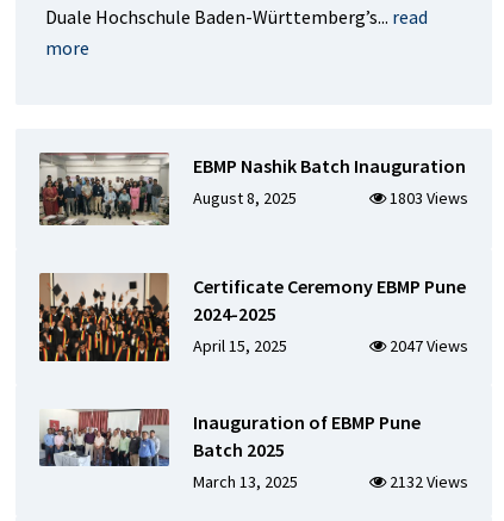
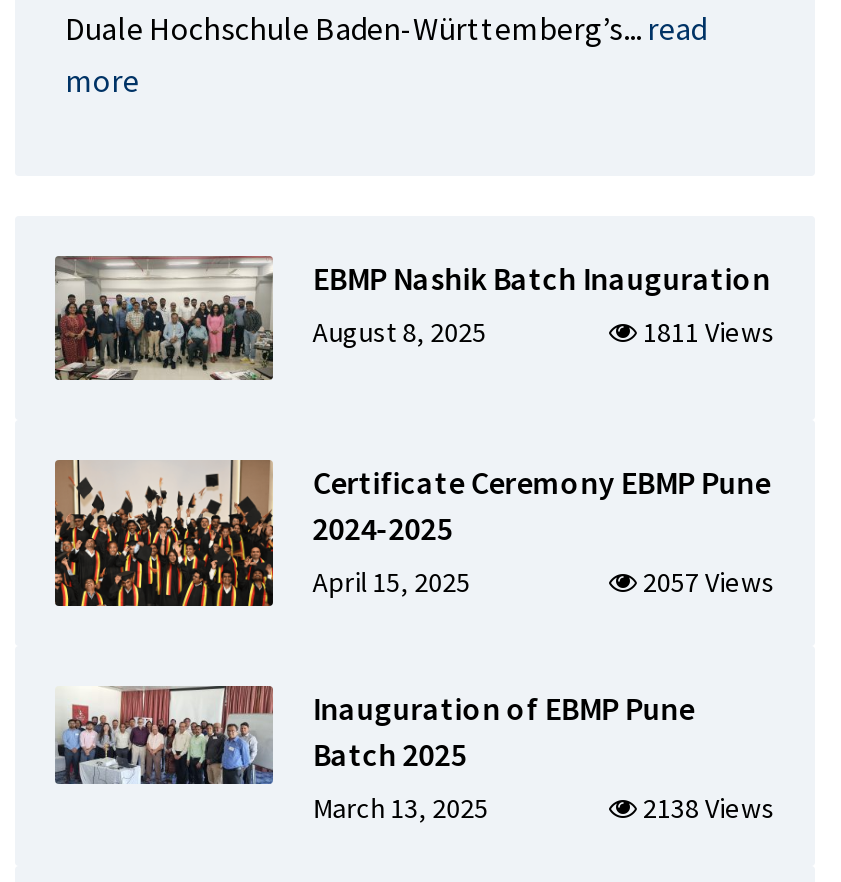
[386,187,468,209] 1803 Views -> [637,314,775,350] 1811 Views
[386,335,468,357] 2047 Views -> [637,563,775,599] 2057 Views
[386,470,468,492] 2132 Views -> [637,789,775,825] 2138 Views

